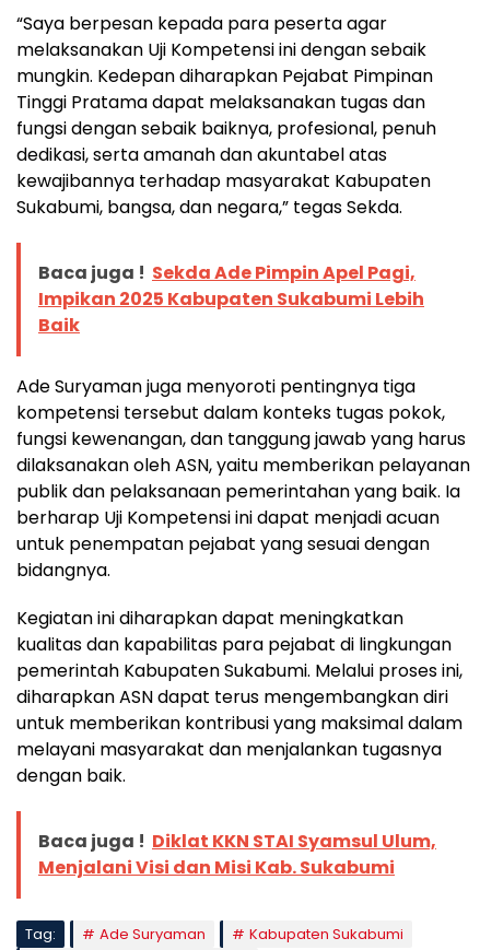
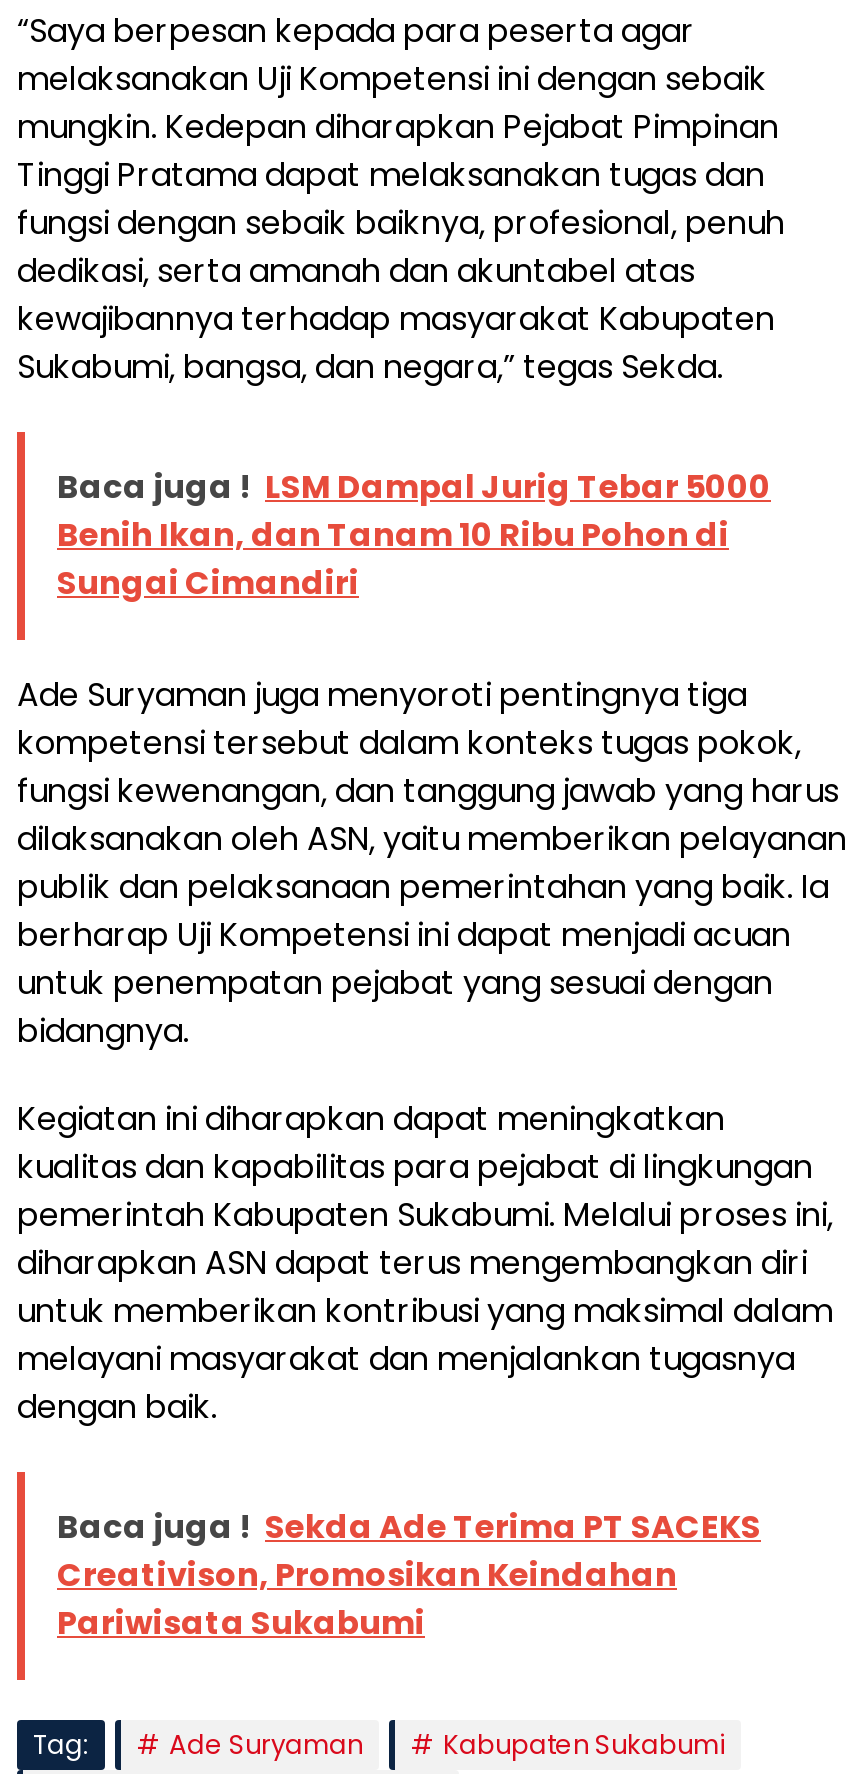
[38,260,424,338] Baca juga ! Sekda Ade Pimpin Apel Pagi, | Impikan 2025 Kabupaten Sukabumi Lebih | Baik -> [57,464,771,606] Baca juga ! LSM Dampal Jurig Tebar 5000 | Benih Ikan, dan Tanam 10 Ribu Pohon di | Sungai Cimandiri
[38,829,436,880] Baca juga ! Diklat KKN STAI Syamsul Ulum, | Menjalani Visi dan Misi Kab. Sukabumi -> [57,1504,761,1646] Baca juga ! Sekda Ade Terima PT SACEKS | Creativison, Promosikan Keindahan | Pariwisata Sukabumi

